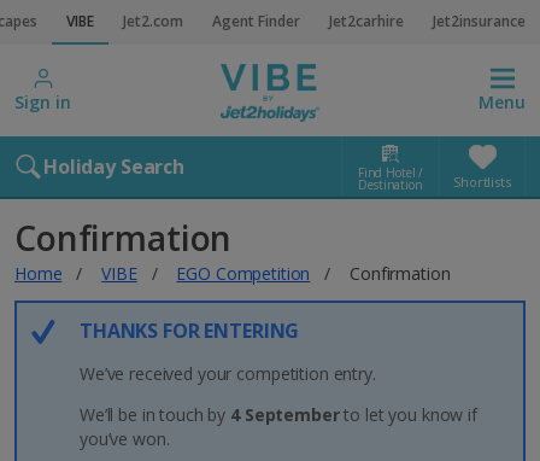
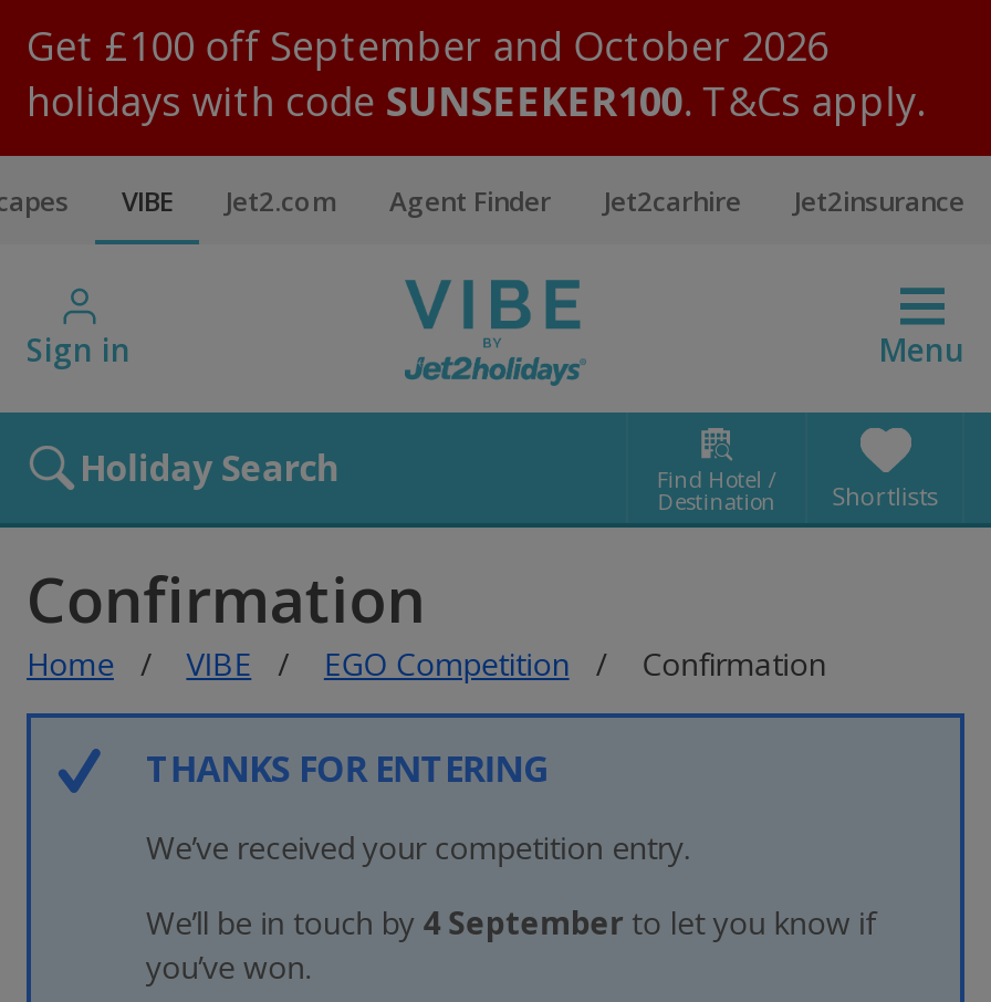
none -> [27,19,924,127] Get £100 off September and October 2026 | holidays with code SUNSEEKER100. T&Cs apply.

